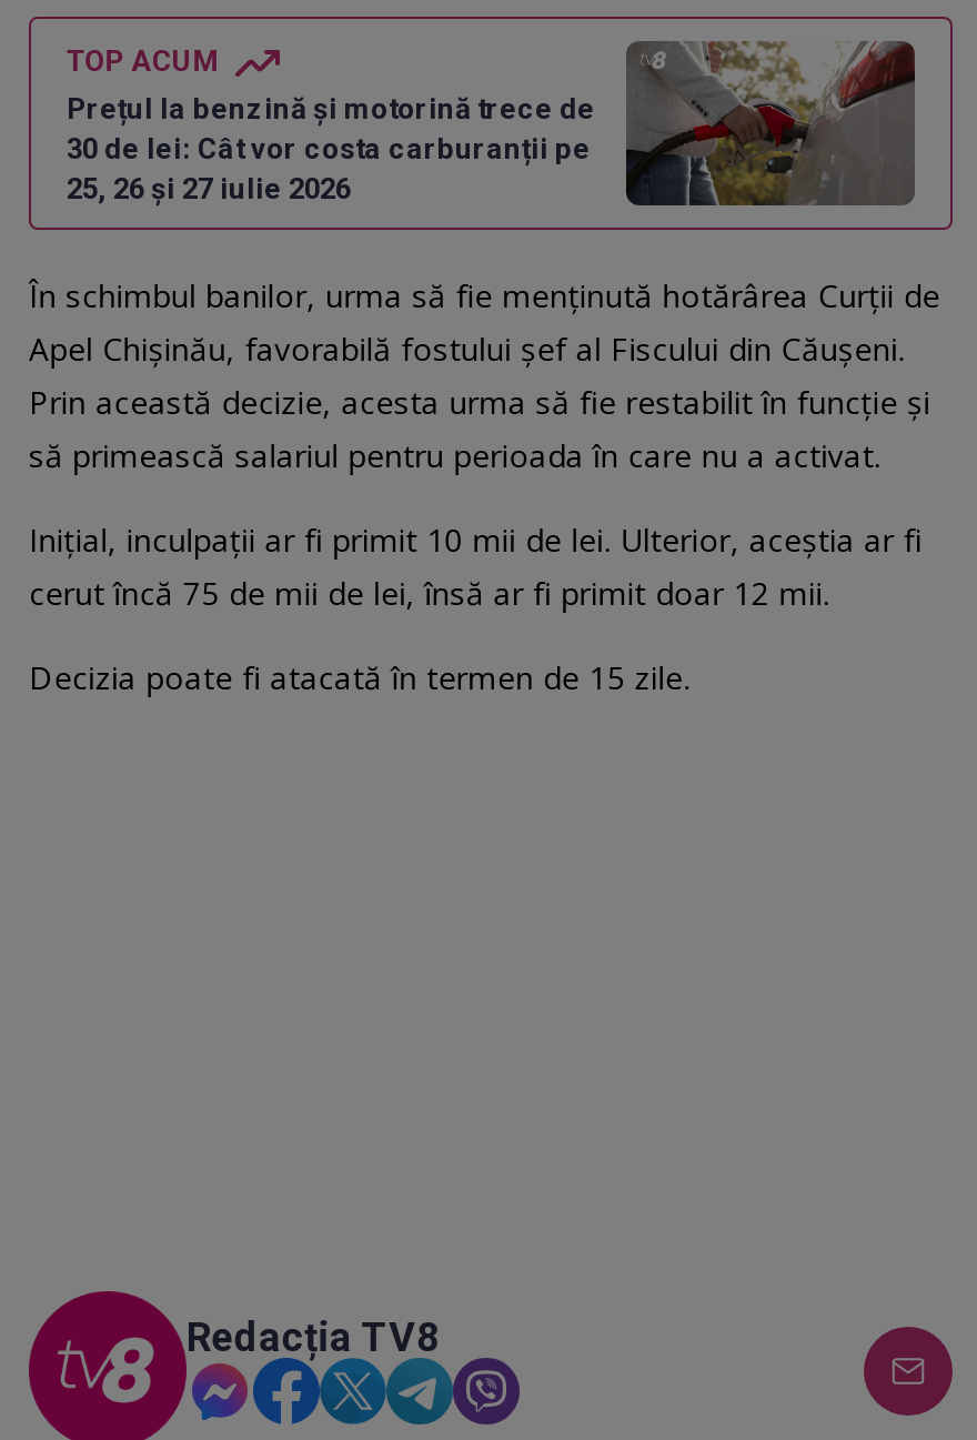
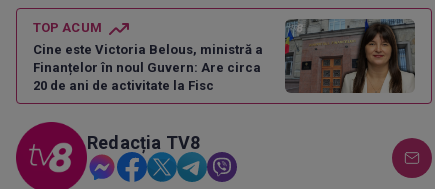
[29,39,940,699] [image] | Prețul la benzină și motorină trece de | 30 de lei: Cât vor costa carburanții pe | 25, 26 și 27 iulie 2026 | În schimbul banilor, urma să fie menținută hotărârea Curții de | Apel Chișinău, favorabilă fostului șef al Fiscului din Căușeni. | Prin această decizie, acesta urma să fie restabilit în funcție și | să primească salariul pentru perioada în care nu a activat. | Inițial, inculpații ar fi primit 10 mii de lei. Ulterior, aceștia ar fi | cerut încă 75 de mii de lei, însă ar fi primit doar 12 mii. | Decizia poate fi atacată în termen de 15 zile. -> [33,18,415,94] [image] | Cine este Victoria Belous, ministră a | Finanțelor în noul Guvern: Are circa | 20 de ani de activitate la Fisc

